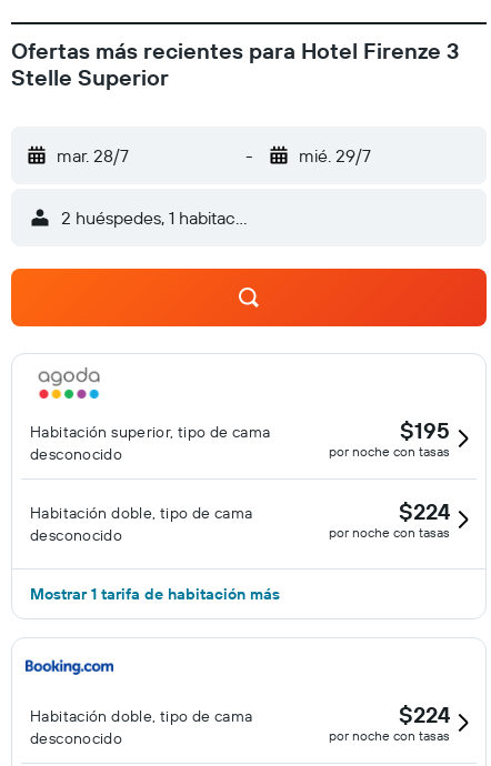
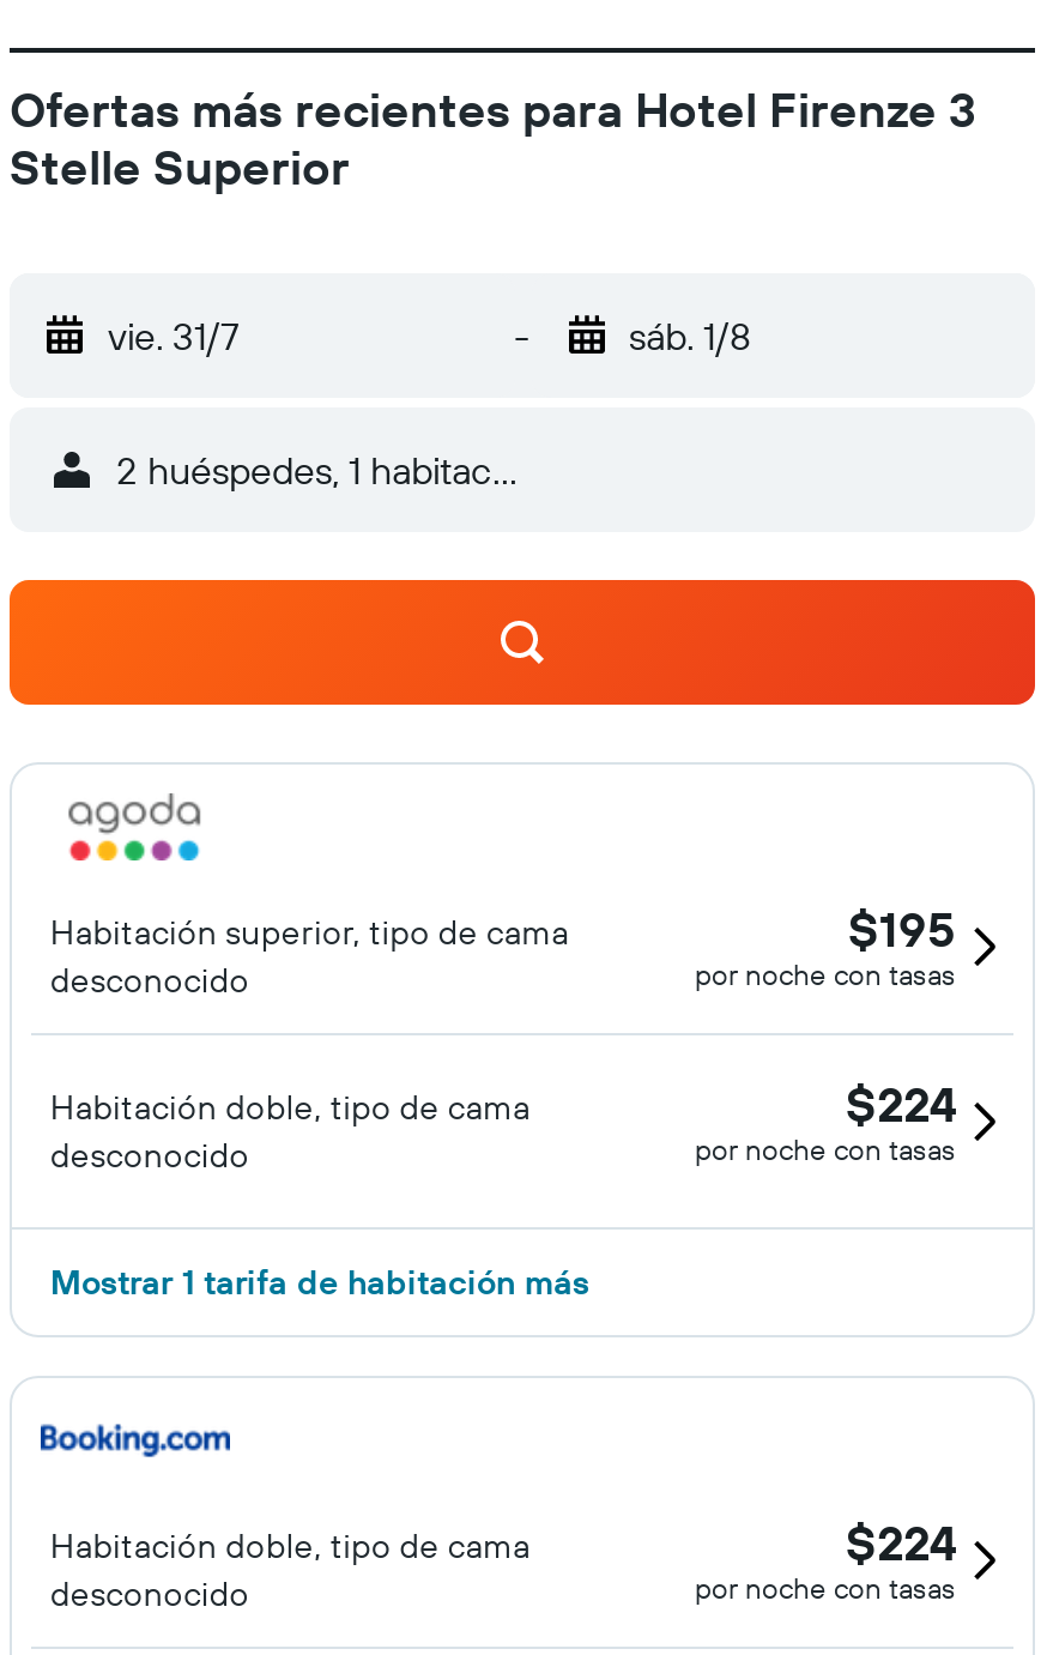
[57,144,129,167] mar. 28/7 -> [108,312,240,360] vie. 31/7
[298,144,370,167] mié. 29/7 -> [629,312,751,360] sáb. 1/8

